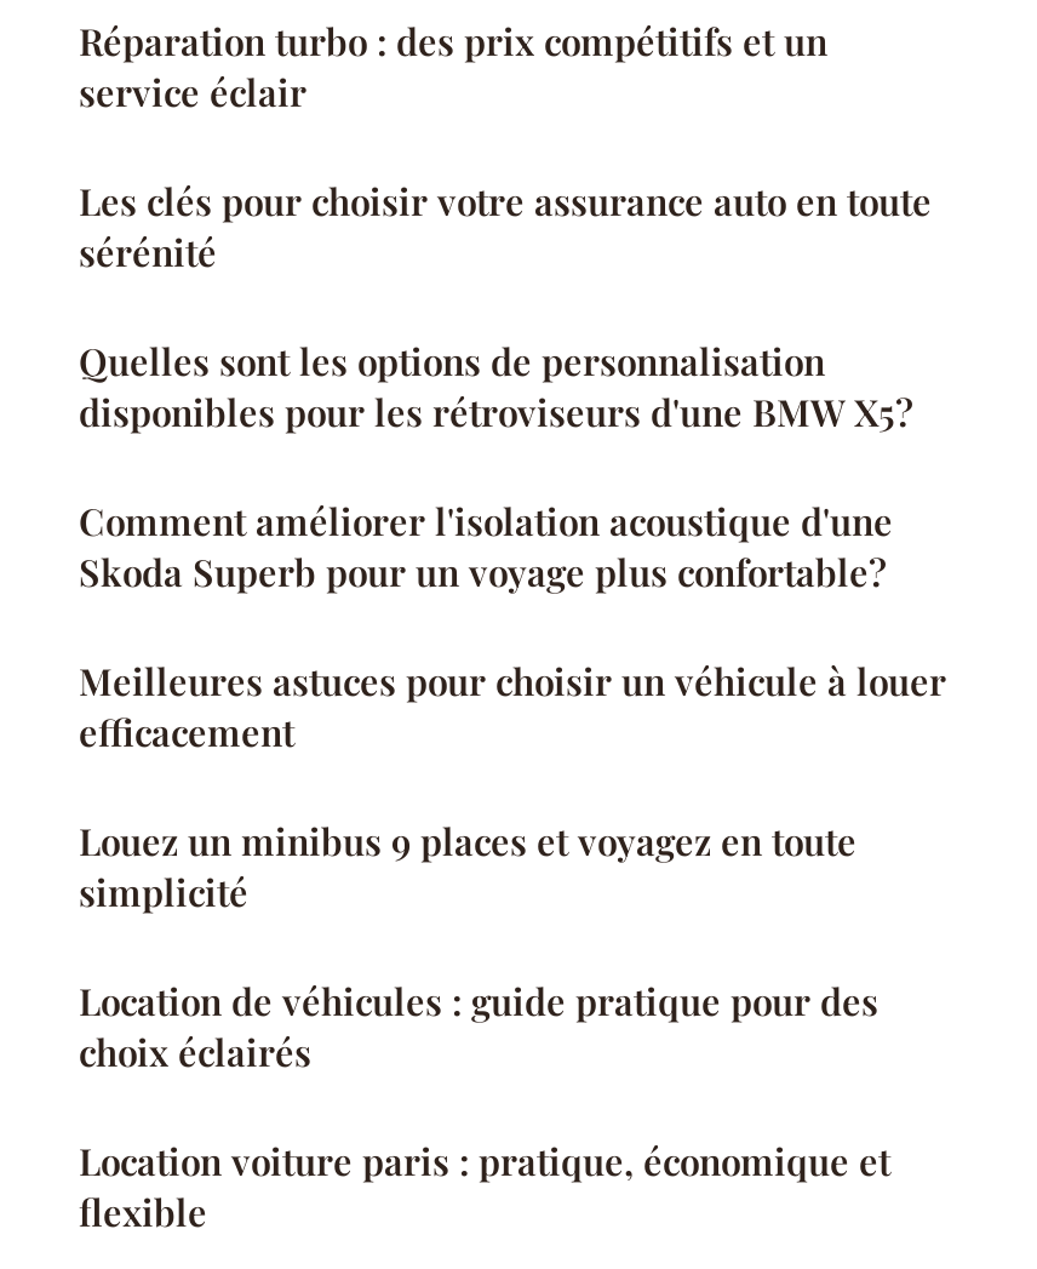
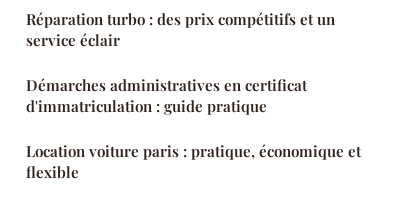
[79,177,946,1077] Les clés pour choisir votre assurance auto en toute | sérénité | Quelles sont les options de personnalisation | disponibles pour les rétroviseurs d'une BMW X5? | Comment améliorer l'isolation acoustique d'une | Skoda Superb pour un voyage plus confortable? | Meilleures astuces pour choisir un véhicule à louer | efficacement | Louez un minibus 9 places et voyagez en toute | simplicité | Location de véhicules : guide pratique pour des | choix éclairés -> [26,75,307,116] Démarches administratives en certificat | d'immatriculation : guide pratique

